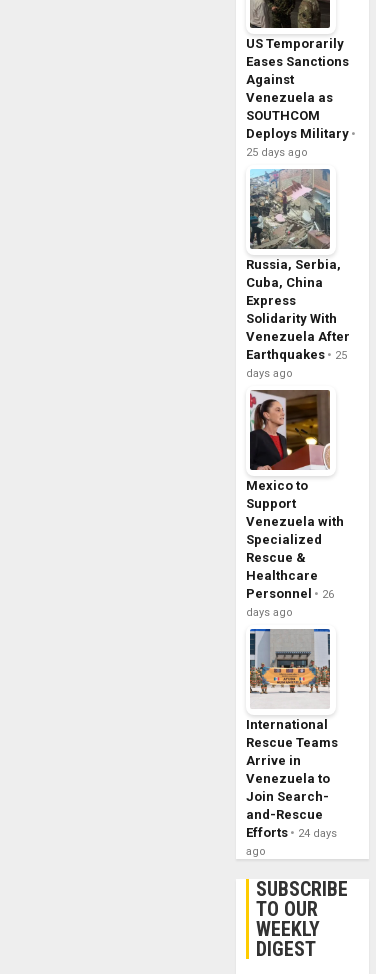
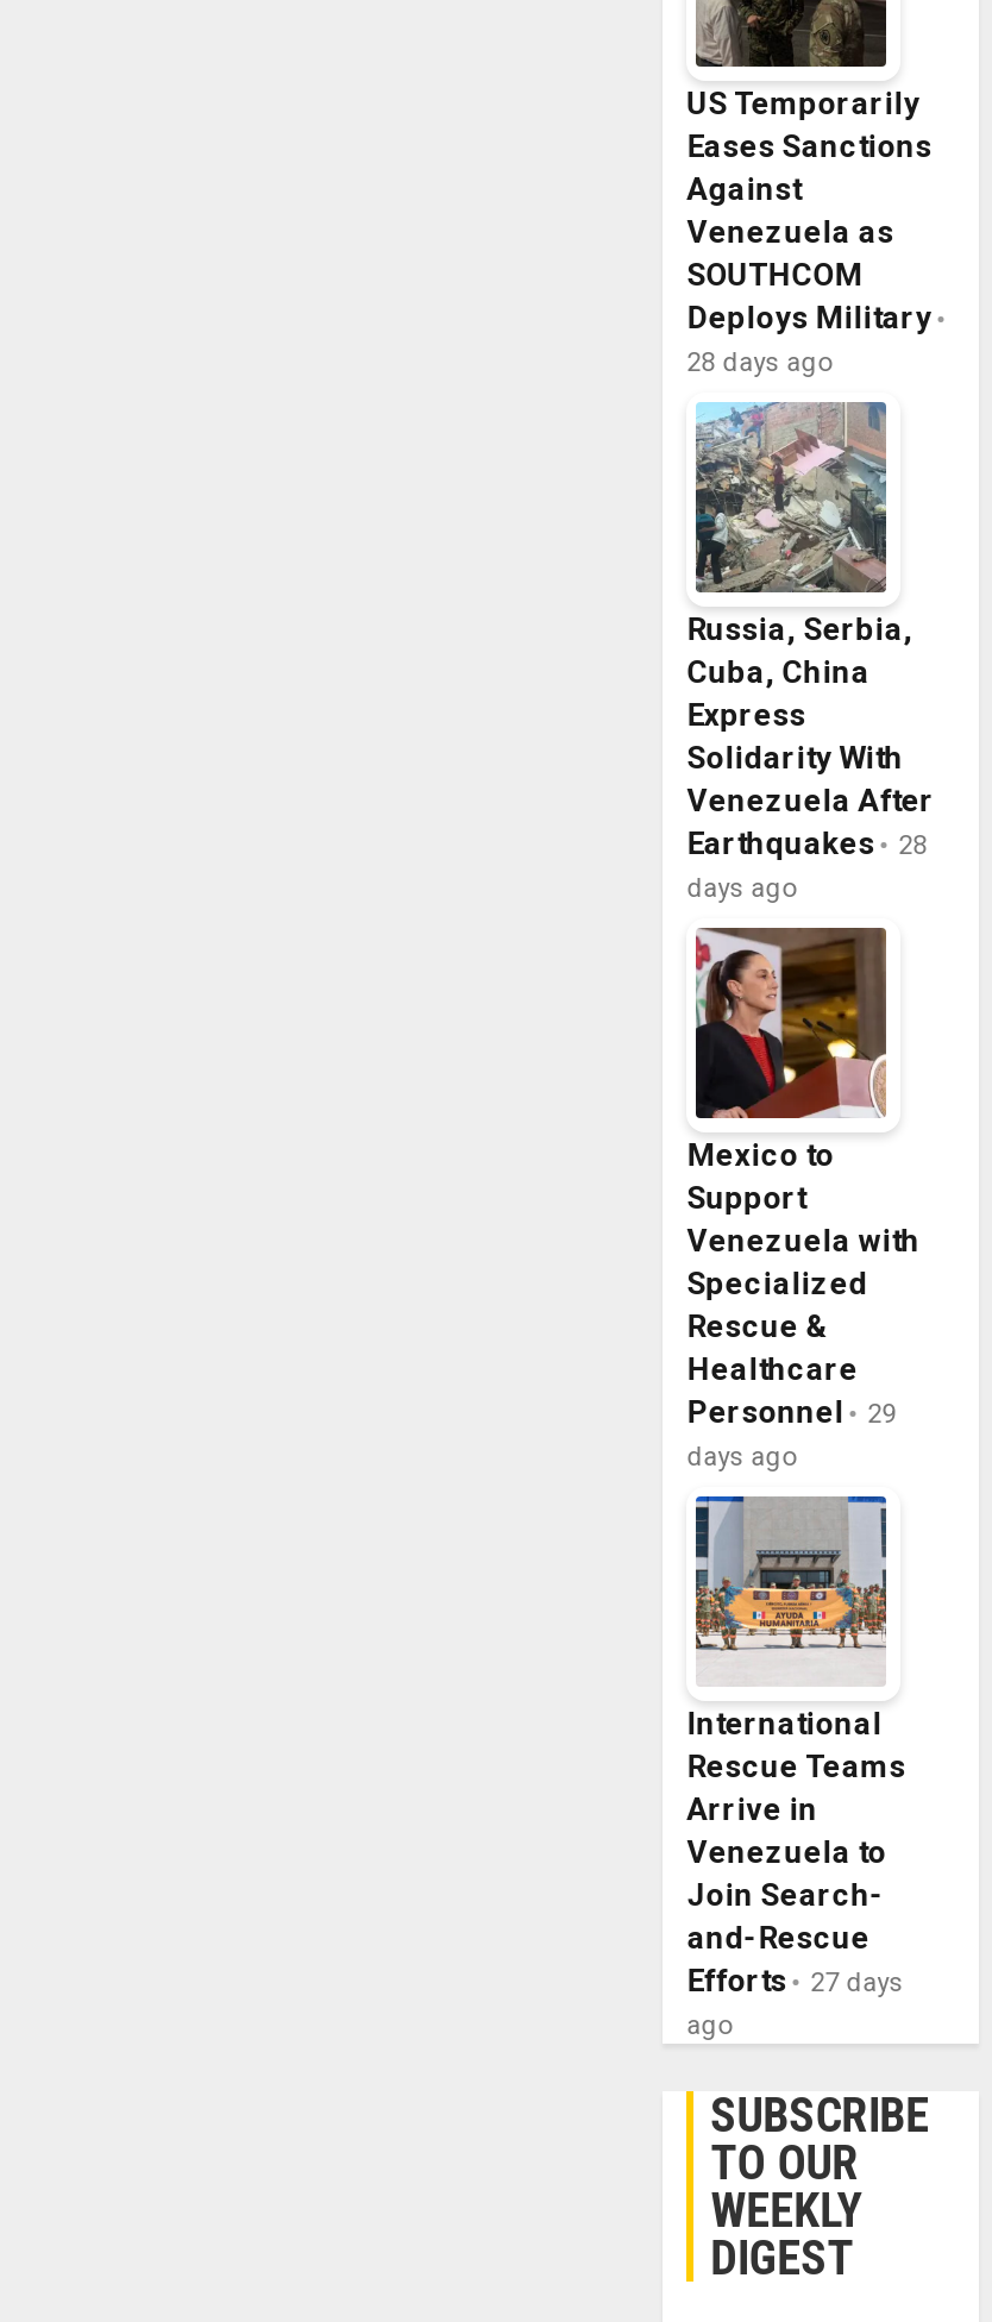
[246,146,308,159] 25 days ago -> [687,347,835,378] 28 days ago
[246,347,347,362] Earthquakes 25 -> [687,826,927,861] Earthquakes 28
[246,586,334,601] Personnel 26 -> [687,1394,896,1430] Personnel 29
[246,825,337,840] Efforts 24 days -> [687,1963,904,1998] Efforts 27 days

